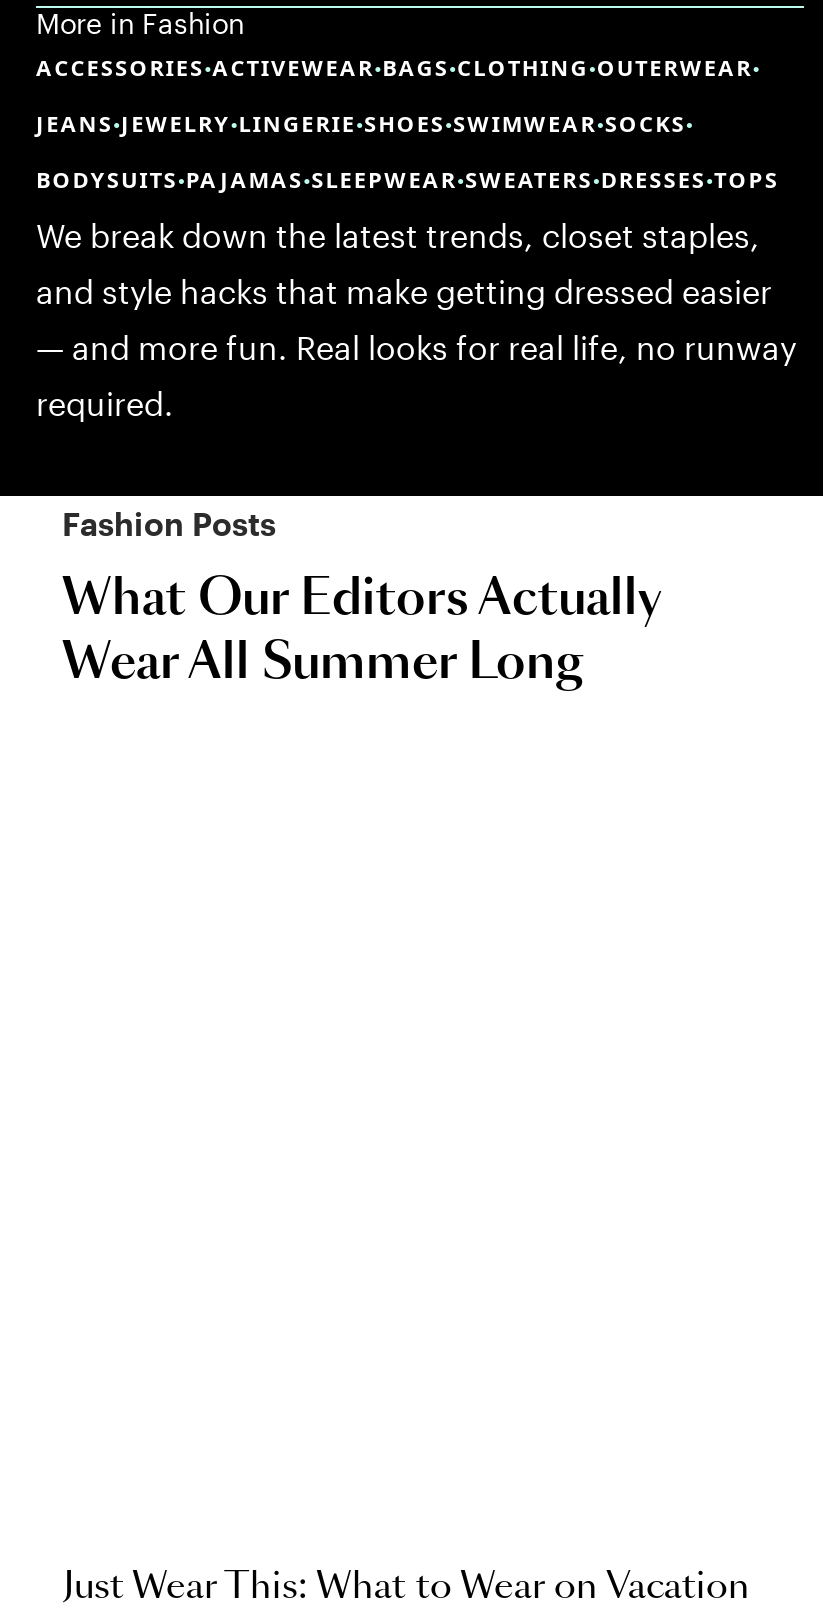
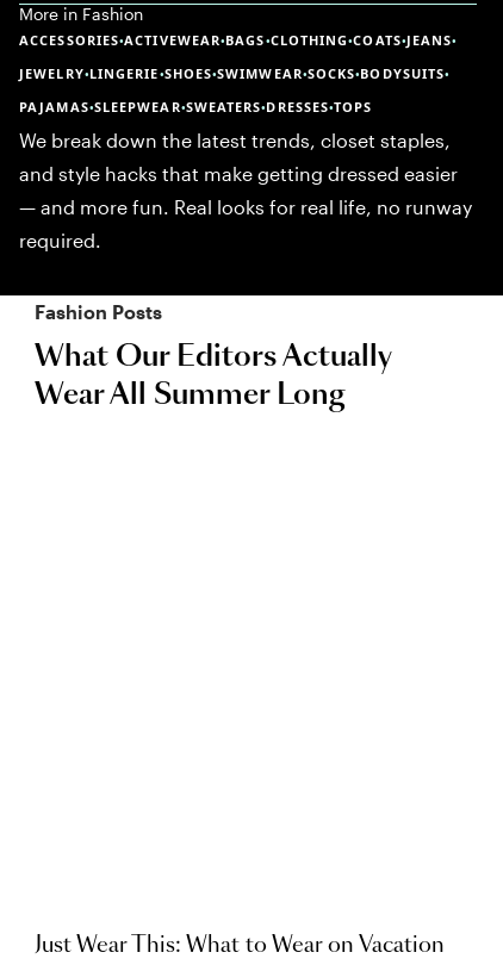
[36,52,760,82] ACCESSORIES•ACTIVEWEAR•BAGS•CLOTHING•OUTERWEAR• -> [19,31,457,49] ACCESSORIES•ACTIVEWEAR•BAGS•CLOTHING•COATS• JEANS•
[36,108,694,138] JEANS• JEWELRY•LINGERIE•SHOES•SWIMWEAR•SOCKS• -> [19,64,450,82] JEWELRY• LINGERIE•SHOES•SWIMWEAR•SOCKS•BODYSUITS•
[36,164,779,194] BODYSUITS•PAJAMAS•SLEEPWEAR•SWEATERS•DRESSES•TOPS -> [19,98,372,116] PAJAMAS•SLEEPWEAR•SWEATERS•DRESSES•TOPS

